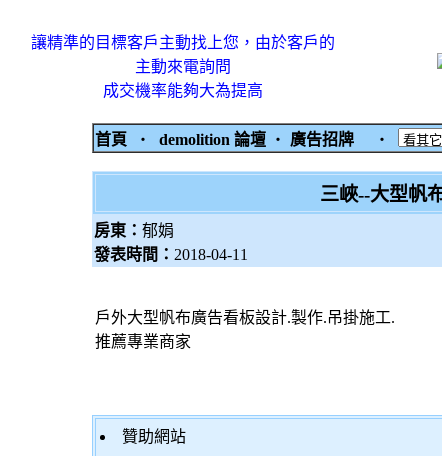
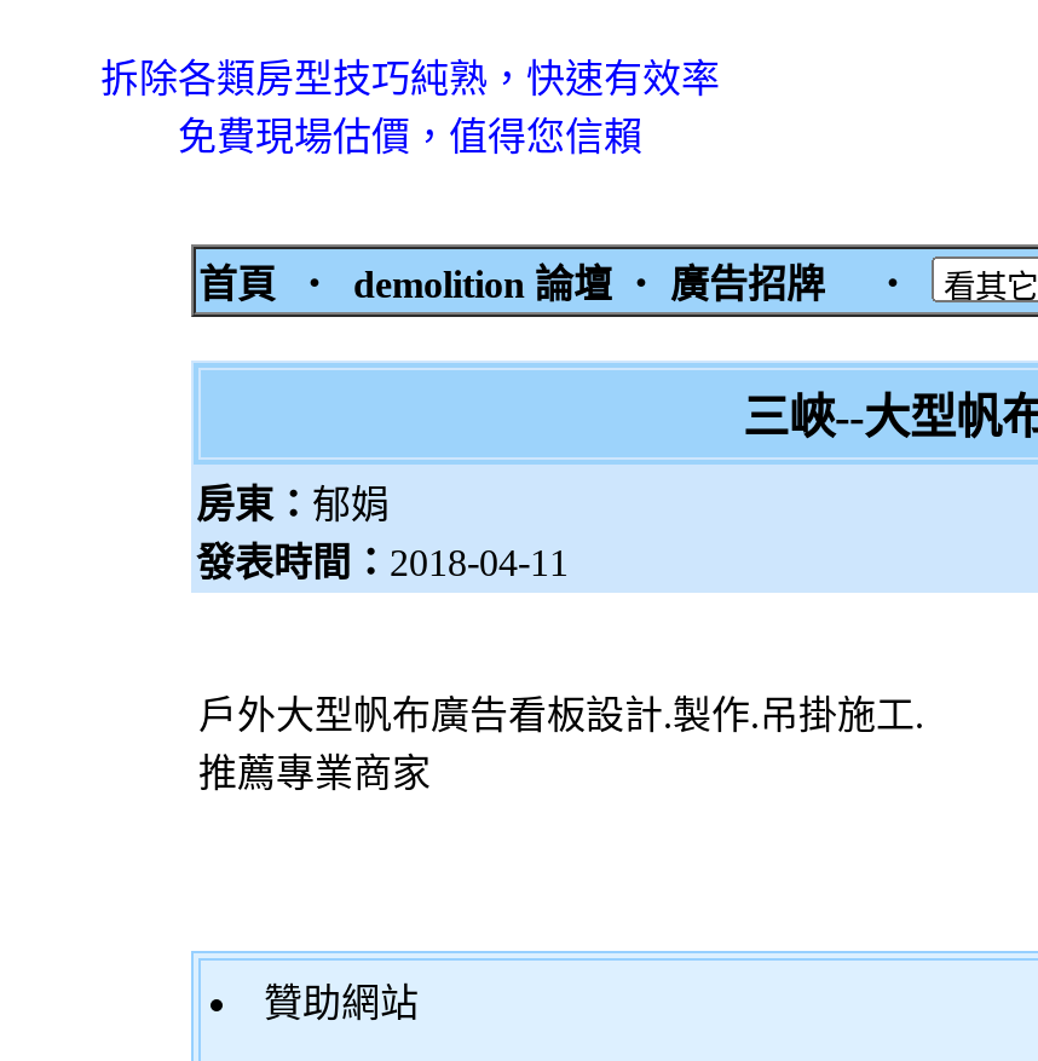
[30,34,334,99] 讓精準的目標客戶主動找上您，由於客戶的 | 主動來電詢問 | 成交機率能夠大為提高 -> [100,58,720,157] 拆除各類房型技巧純熟，快速有效率 | 免費現場估價，值得您信賴

